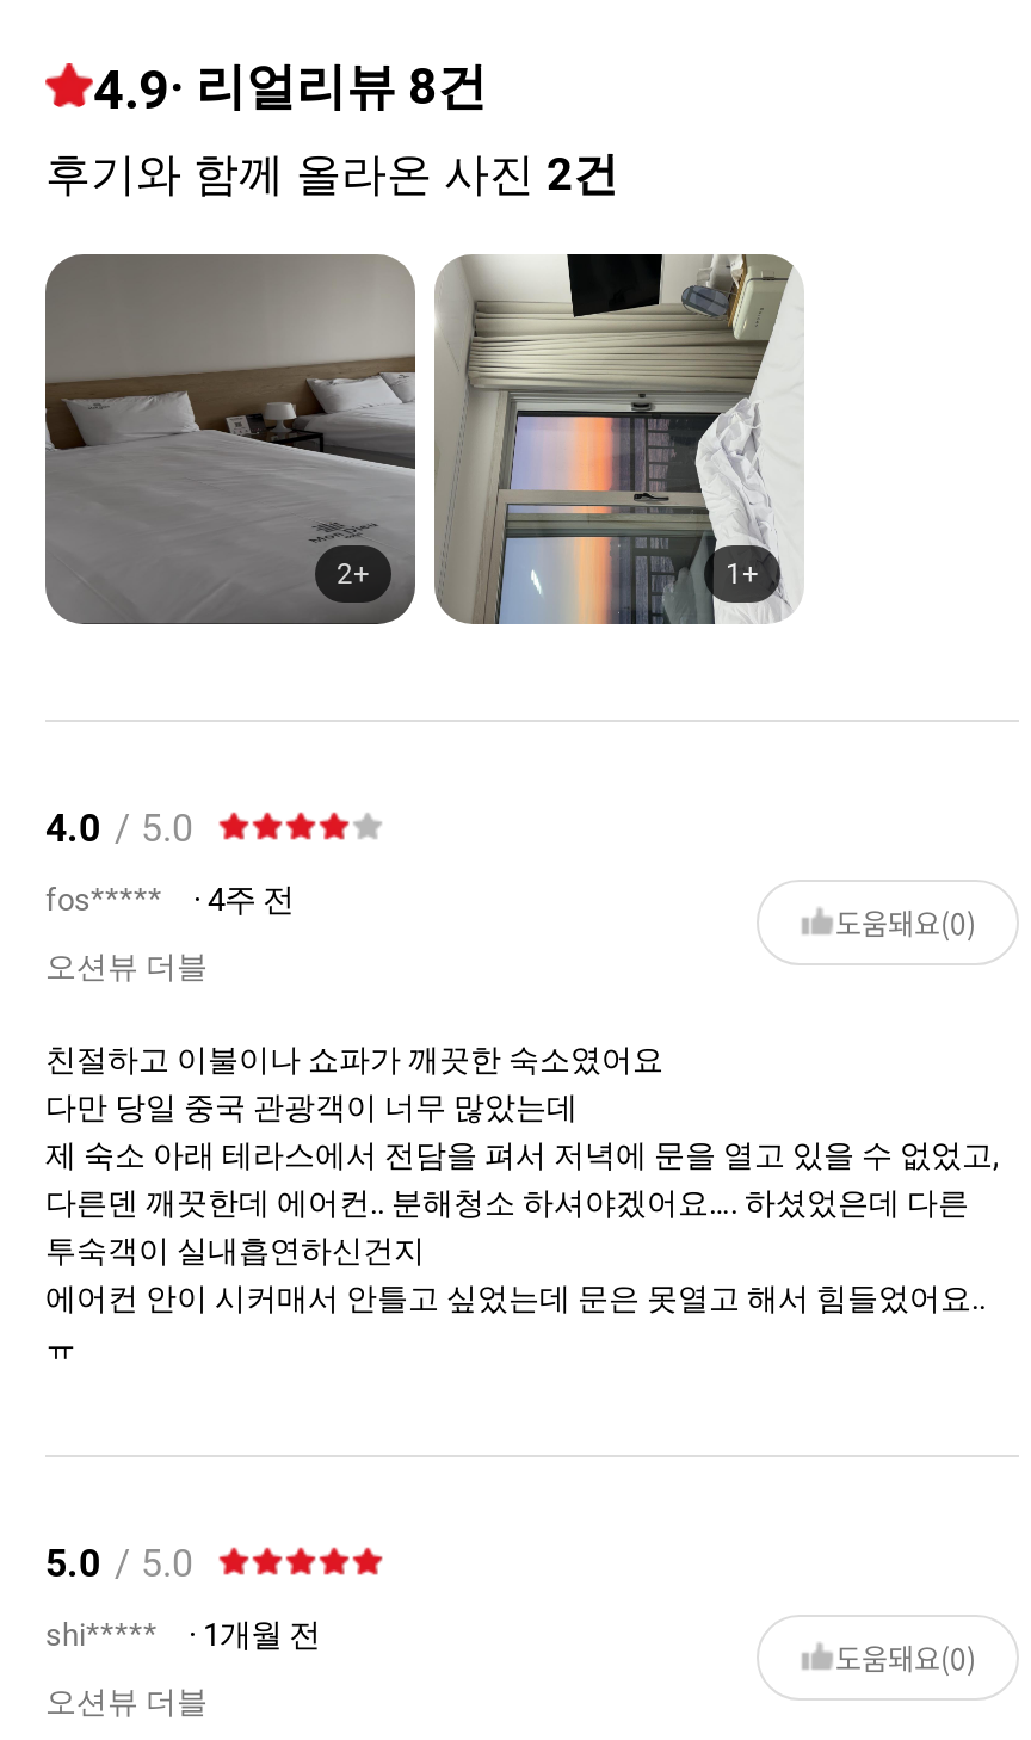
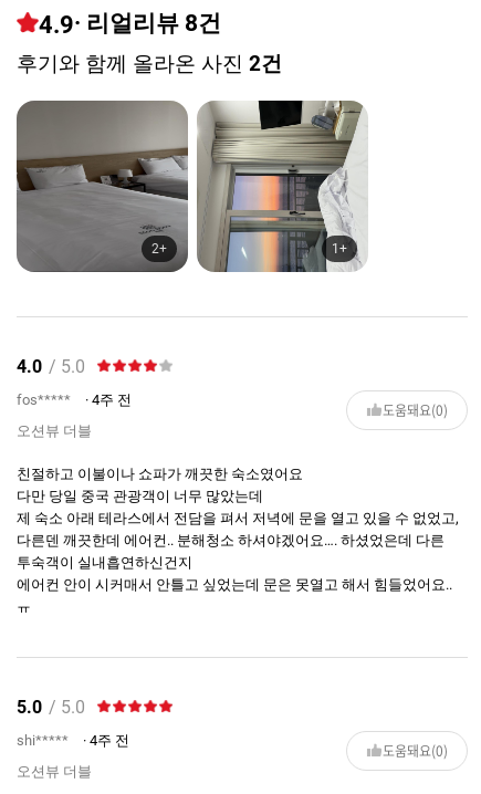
[45,1616,320,1652] shi***** · 1개월 전 -> [17,732,129,748] shi***** · 4주 전

